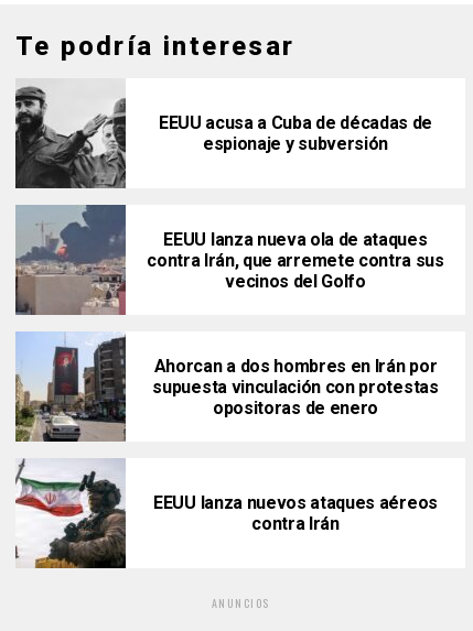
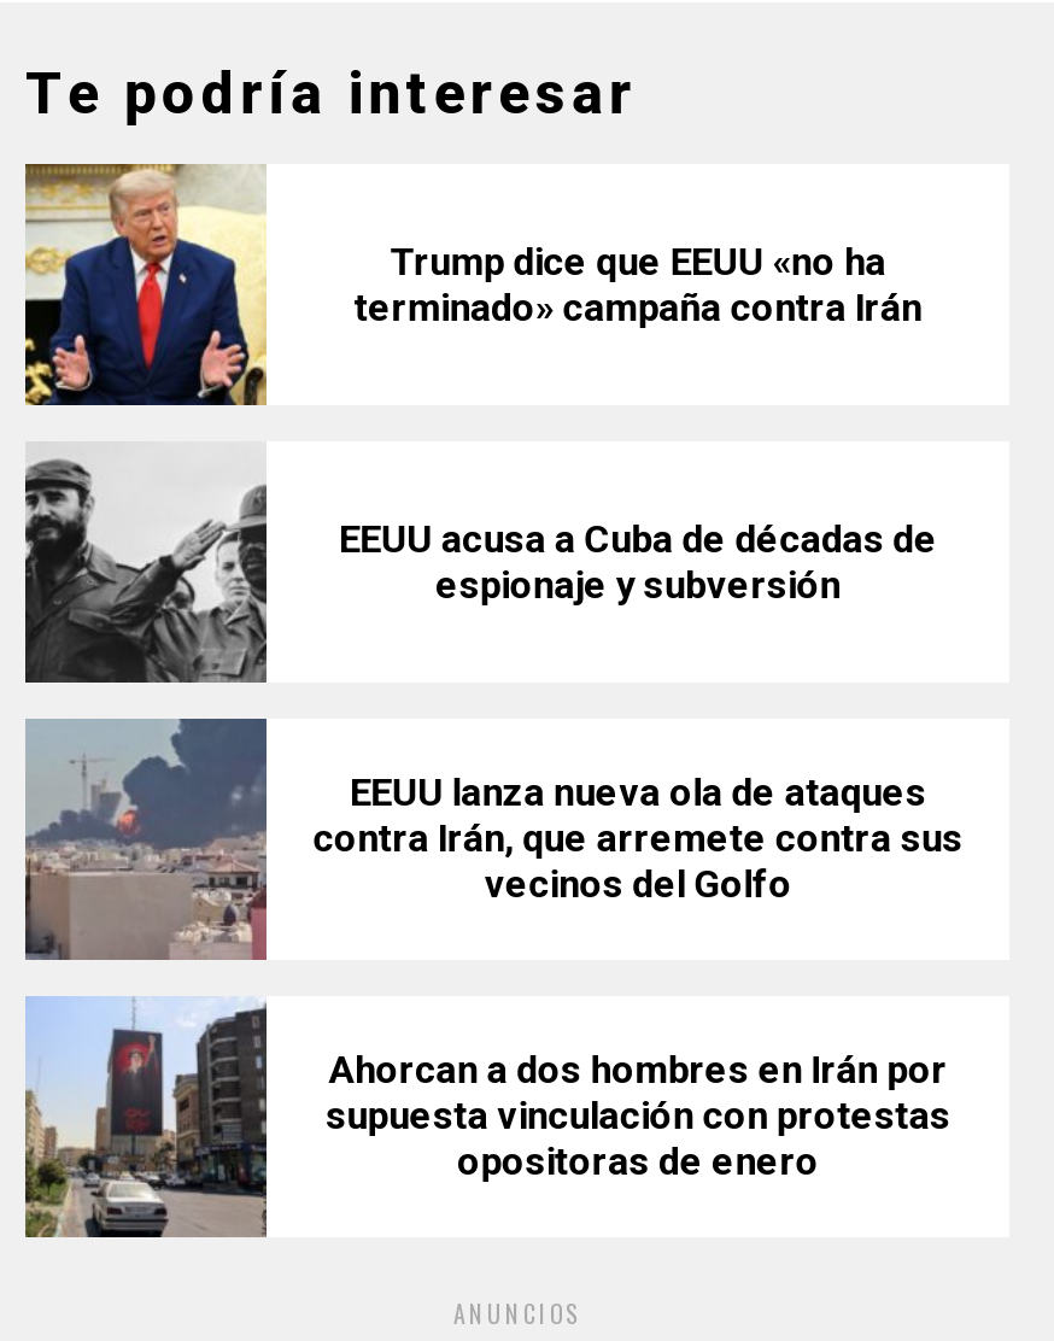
none -> [23,162,922,408] [image] | Trump dice que EEUU «no ha | terminado» campaña contra Irán
moved [13,113,444,418] -> [21,515,963,1184]: [image] | EEUU acusa a Cuba de décadas de | espionaje y subversión | ... | supuesta vinculación con protestas | opositoras de enero
[14,458,438,569] [image] | EEUU lanza nuevos ataques aéreos | contra Irán -> none

